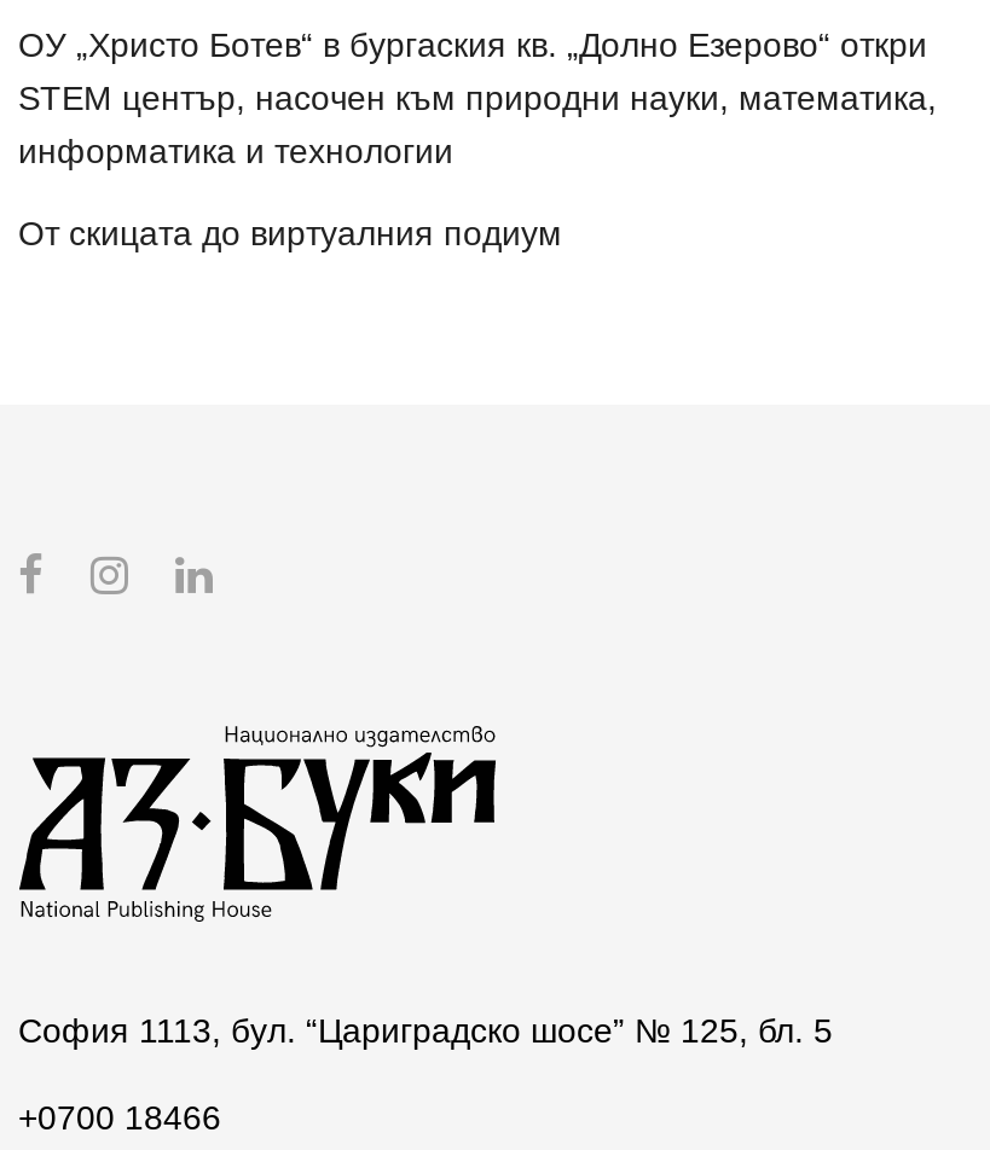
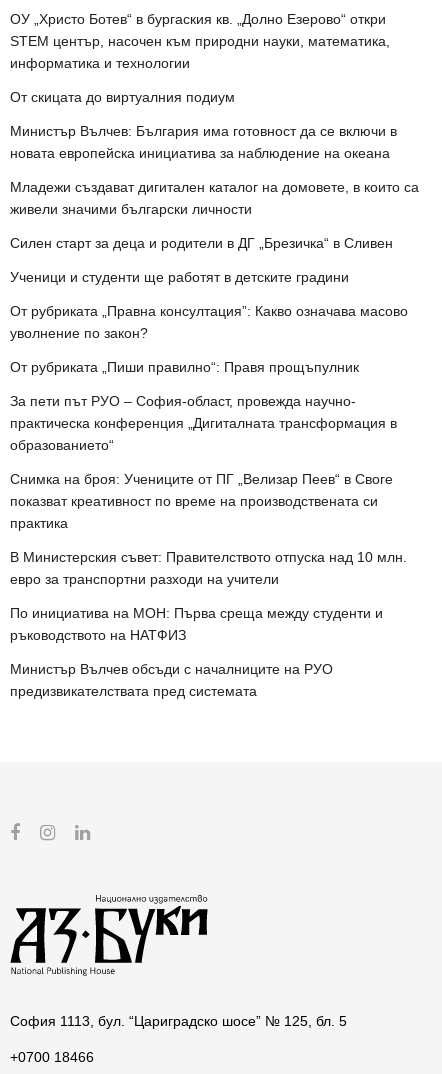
none -> [10,123,419,699] Министър Вълчев: България има готовност да се включи в | новата европейска инициатива за наблюдение на океана | Младежи създават дигитален каталог на домовете, в които са | живели значими български личности | Силен старт за деца и родители в ДГ „Брезичка“ в Сливен | Ученици и студенти ще работят в детските градини | От рубриката „Правна консултация”: Какво означава масово | уволнение по закон? | От рубриката „Пиши правилно“: Правя прощъпулник | За пети път РУО – София-област, провежда научно- | практическа конференция „Дигиталната трансформация в | образованието“ | Снимка на броя: Учениците от ПГ „Велизар Пеев“ в Своге | показват креативност по време на производствената си | практика | В Министерския съвет: Правителството отпуска над 10 млн. | евро за транспортни разходи на учители | По инициатива на МОН: Първа среща между студенти и | ръководството на НАТФИЗ | Министър Вълчев обсъди с началниците на РУО | предизвикателствата пред системата

